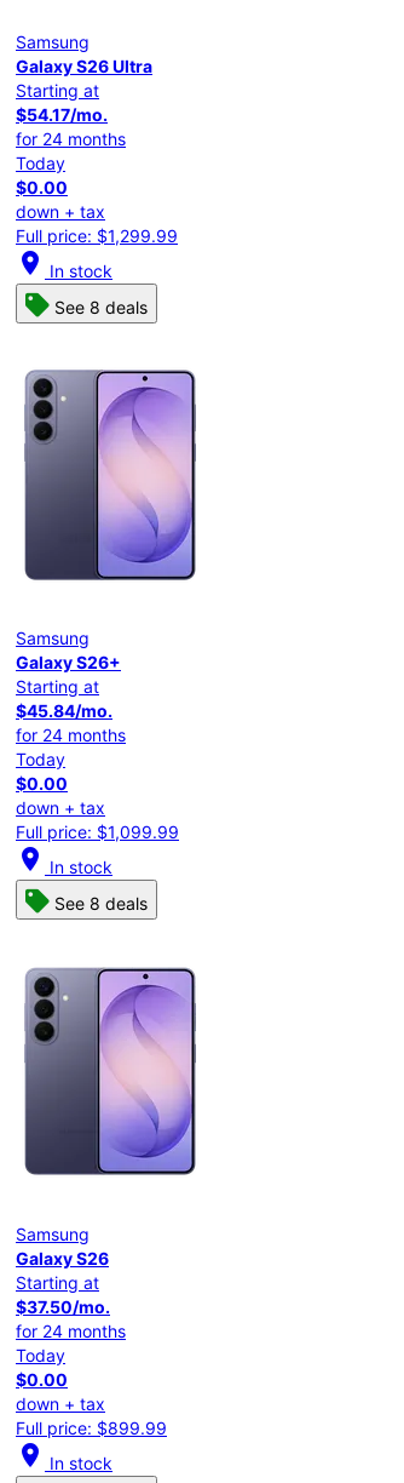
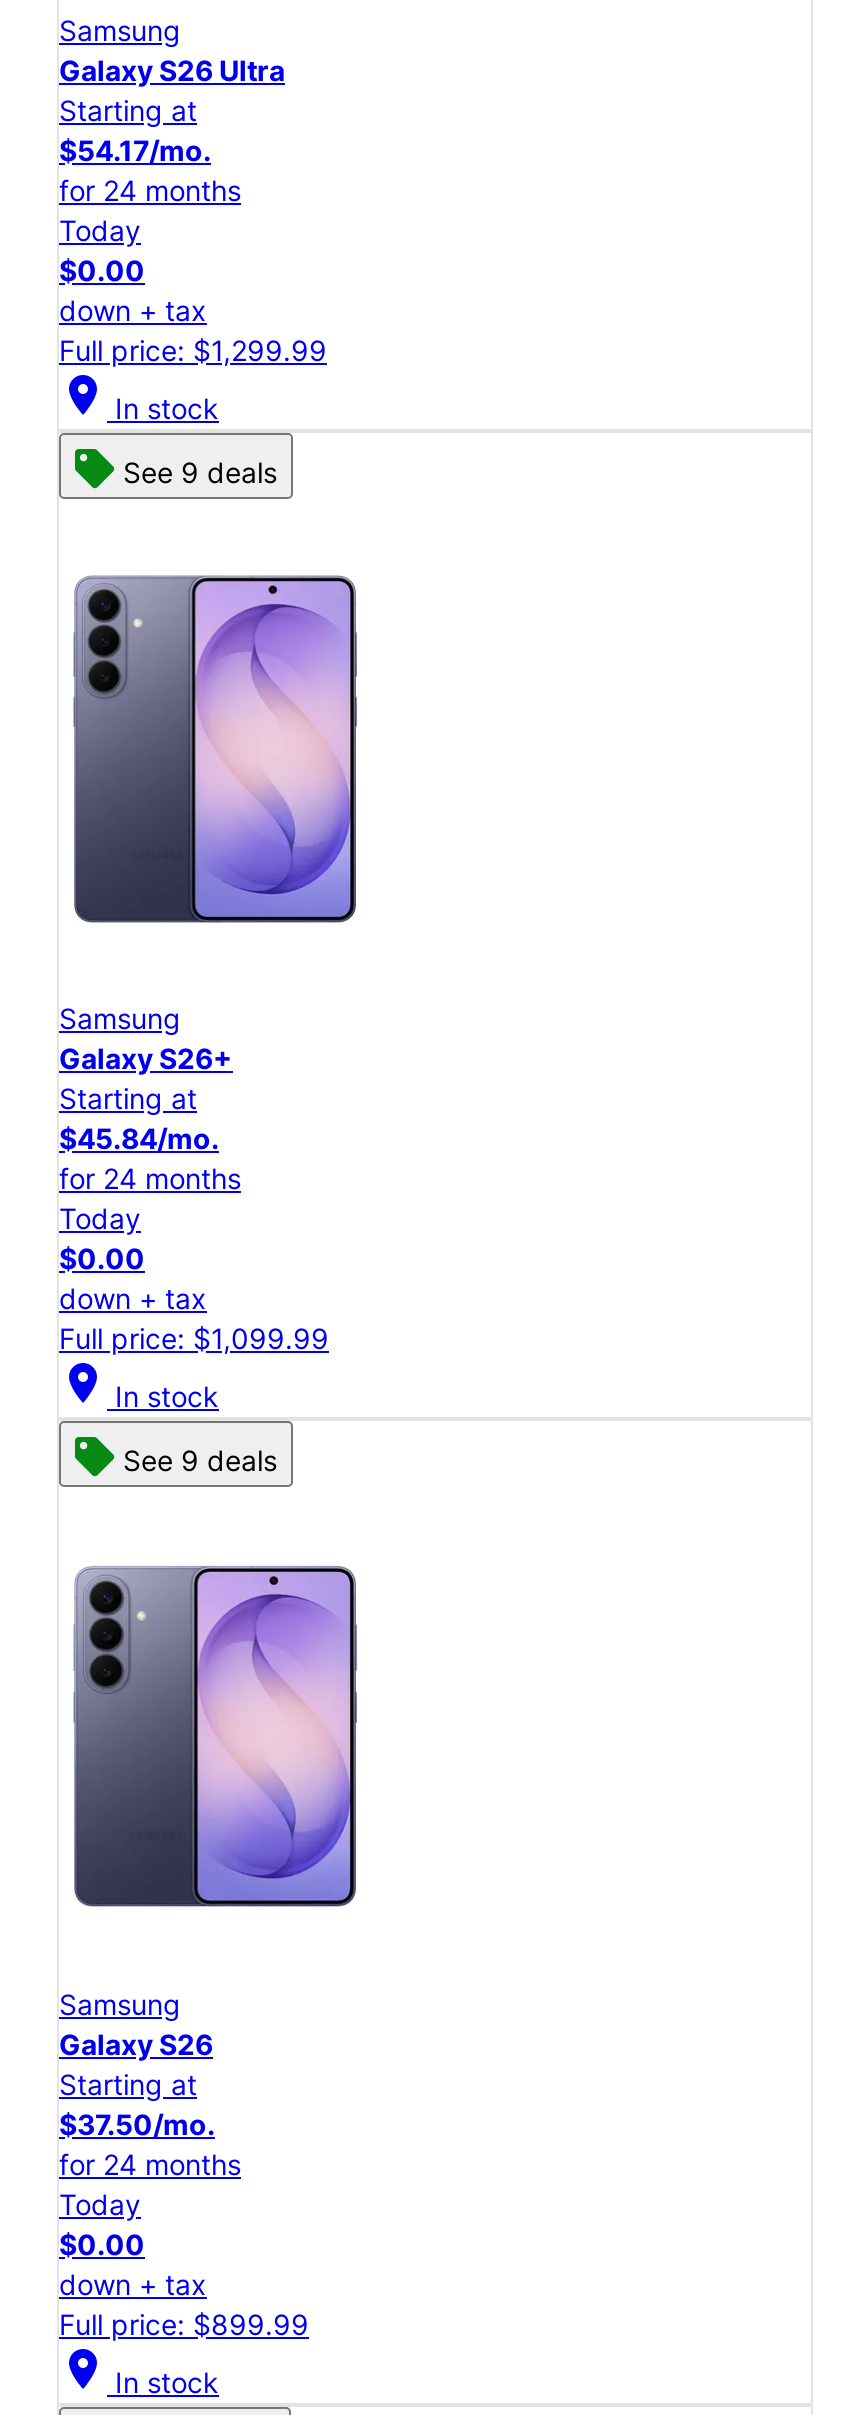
[54,297,148,318] See 8 deals -> [123,456,277,490] See 9 deals
[54,893,148,914] See 8 deals -> [123,1443,277,1477] See 9 deals

